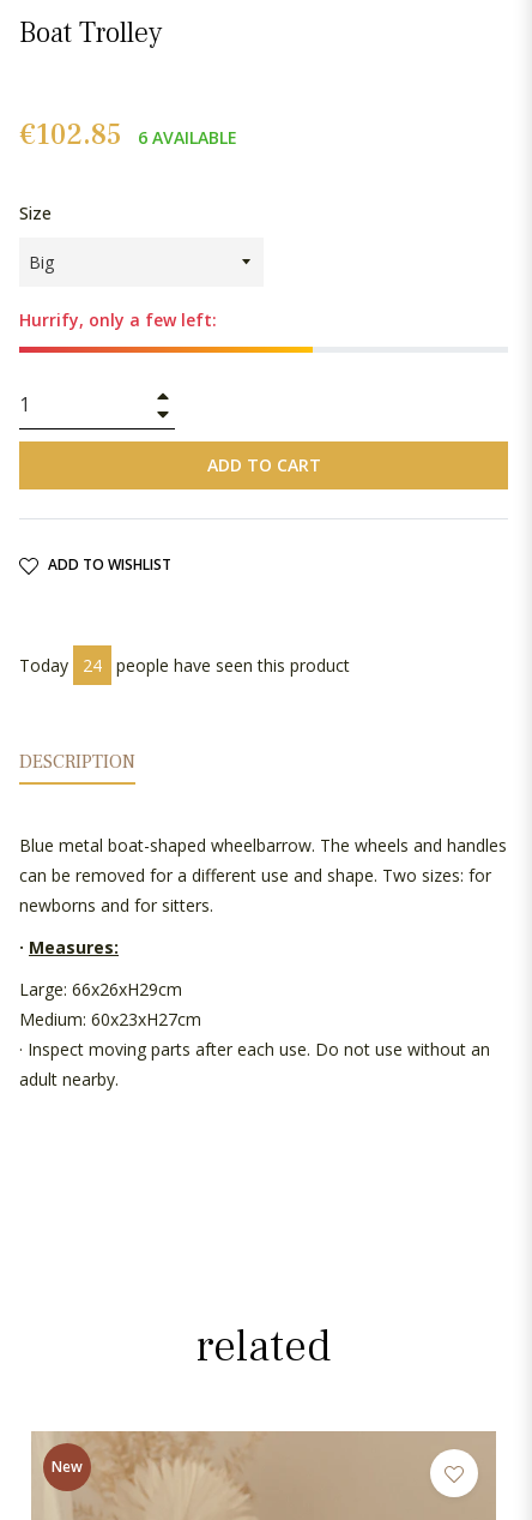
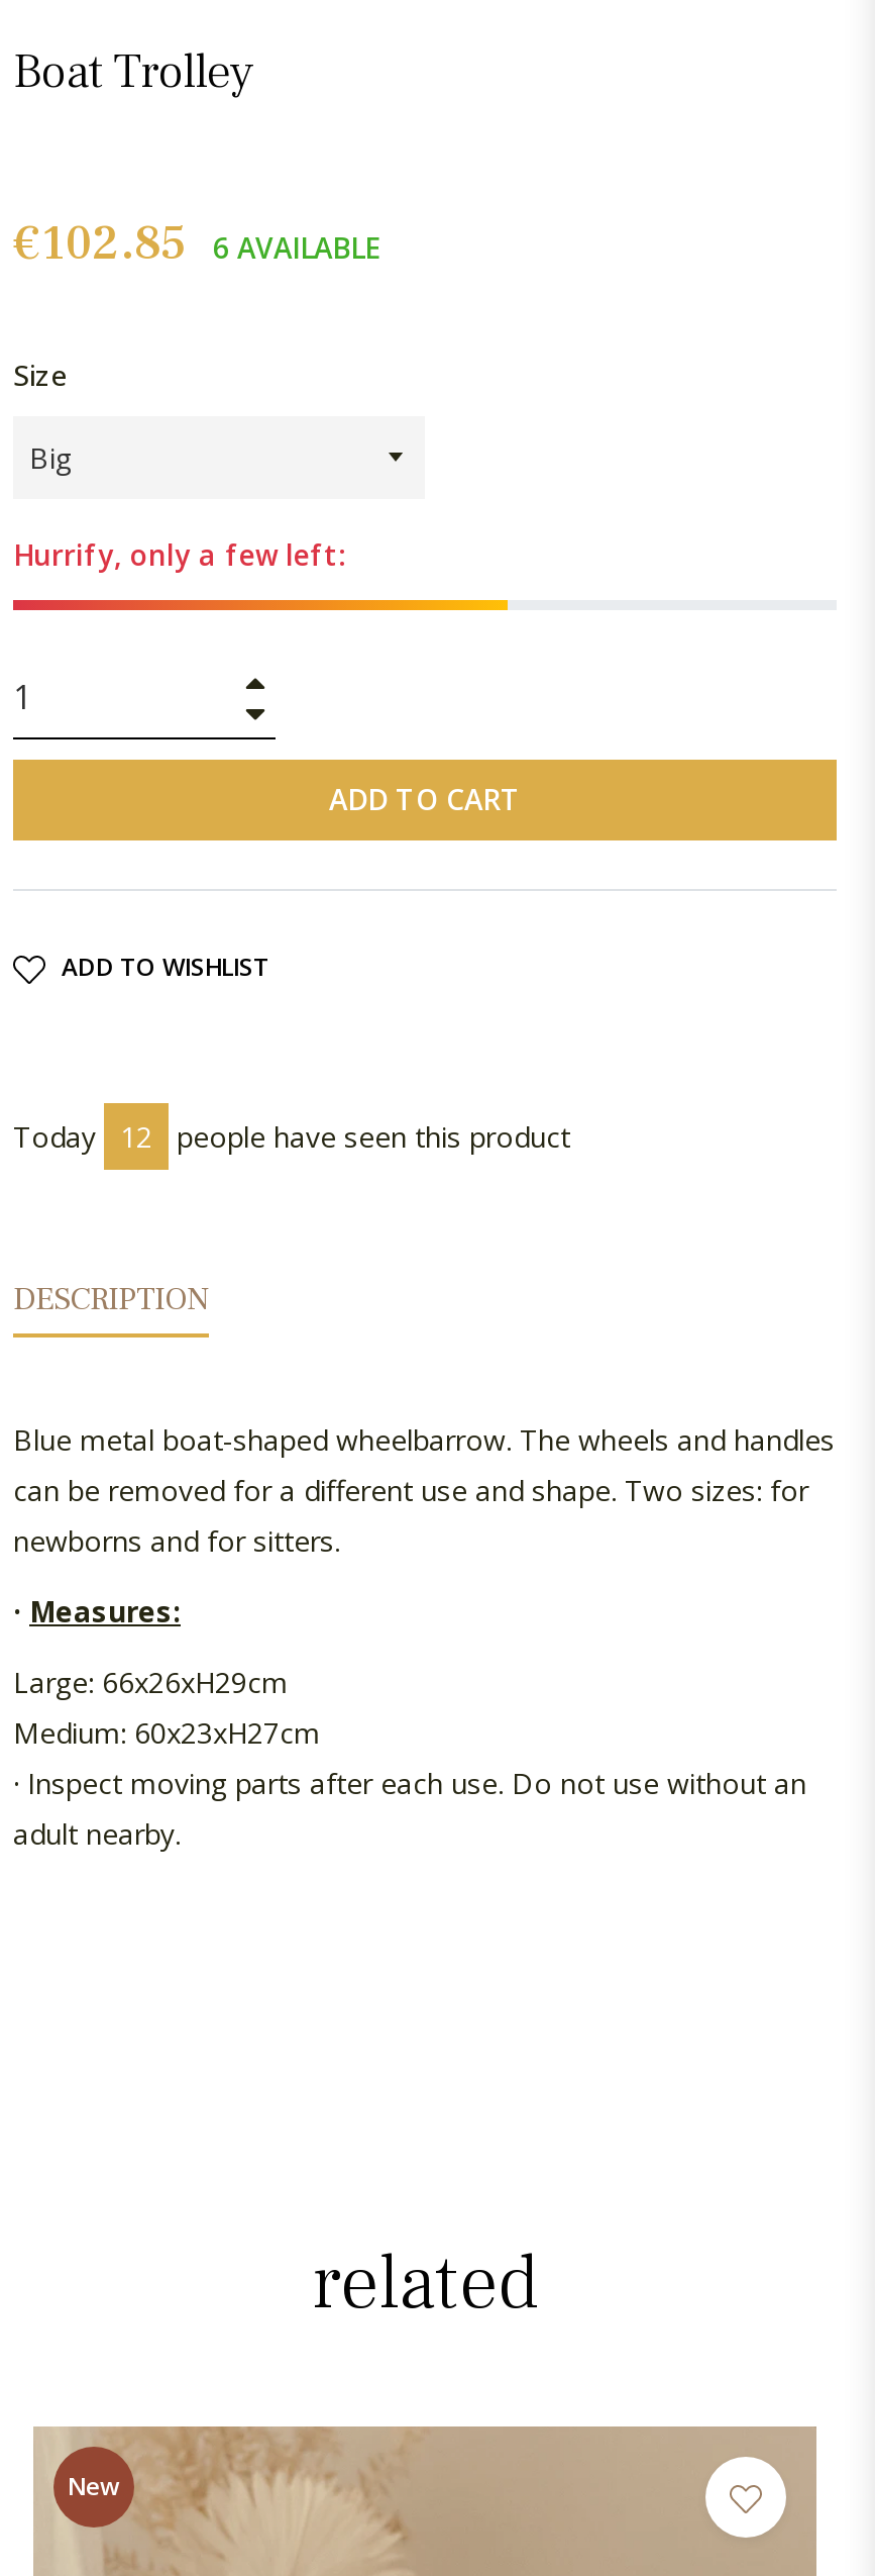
[19,654,350,676] Today 24 people have seen this product -> [13,1117,570,1155] Today 12 people have seen this product

